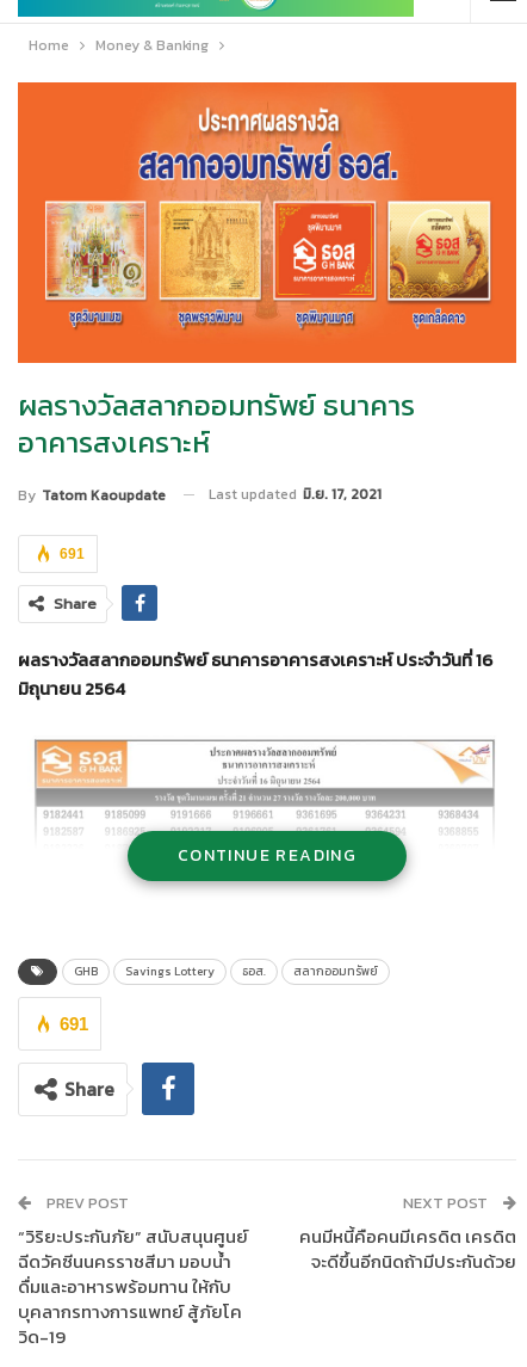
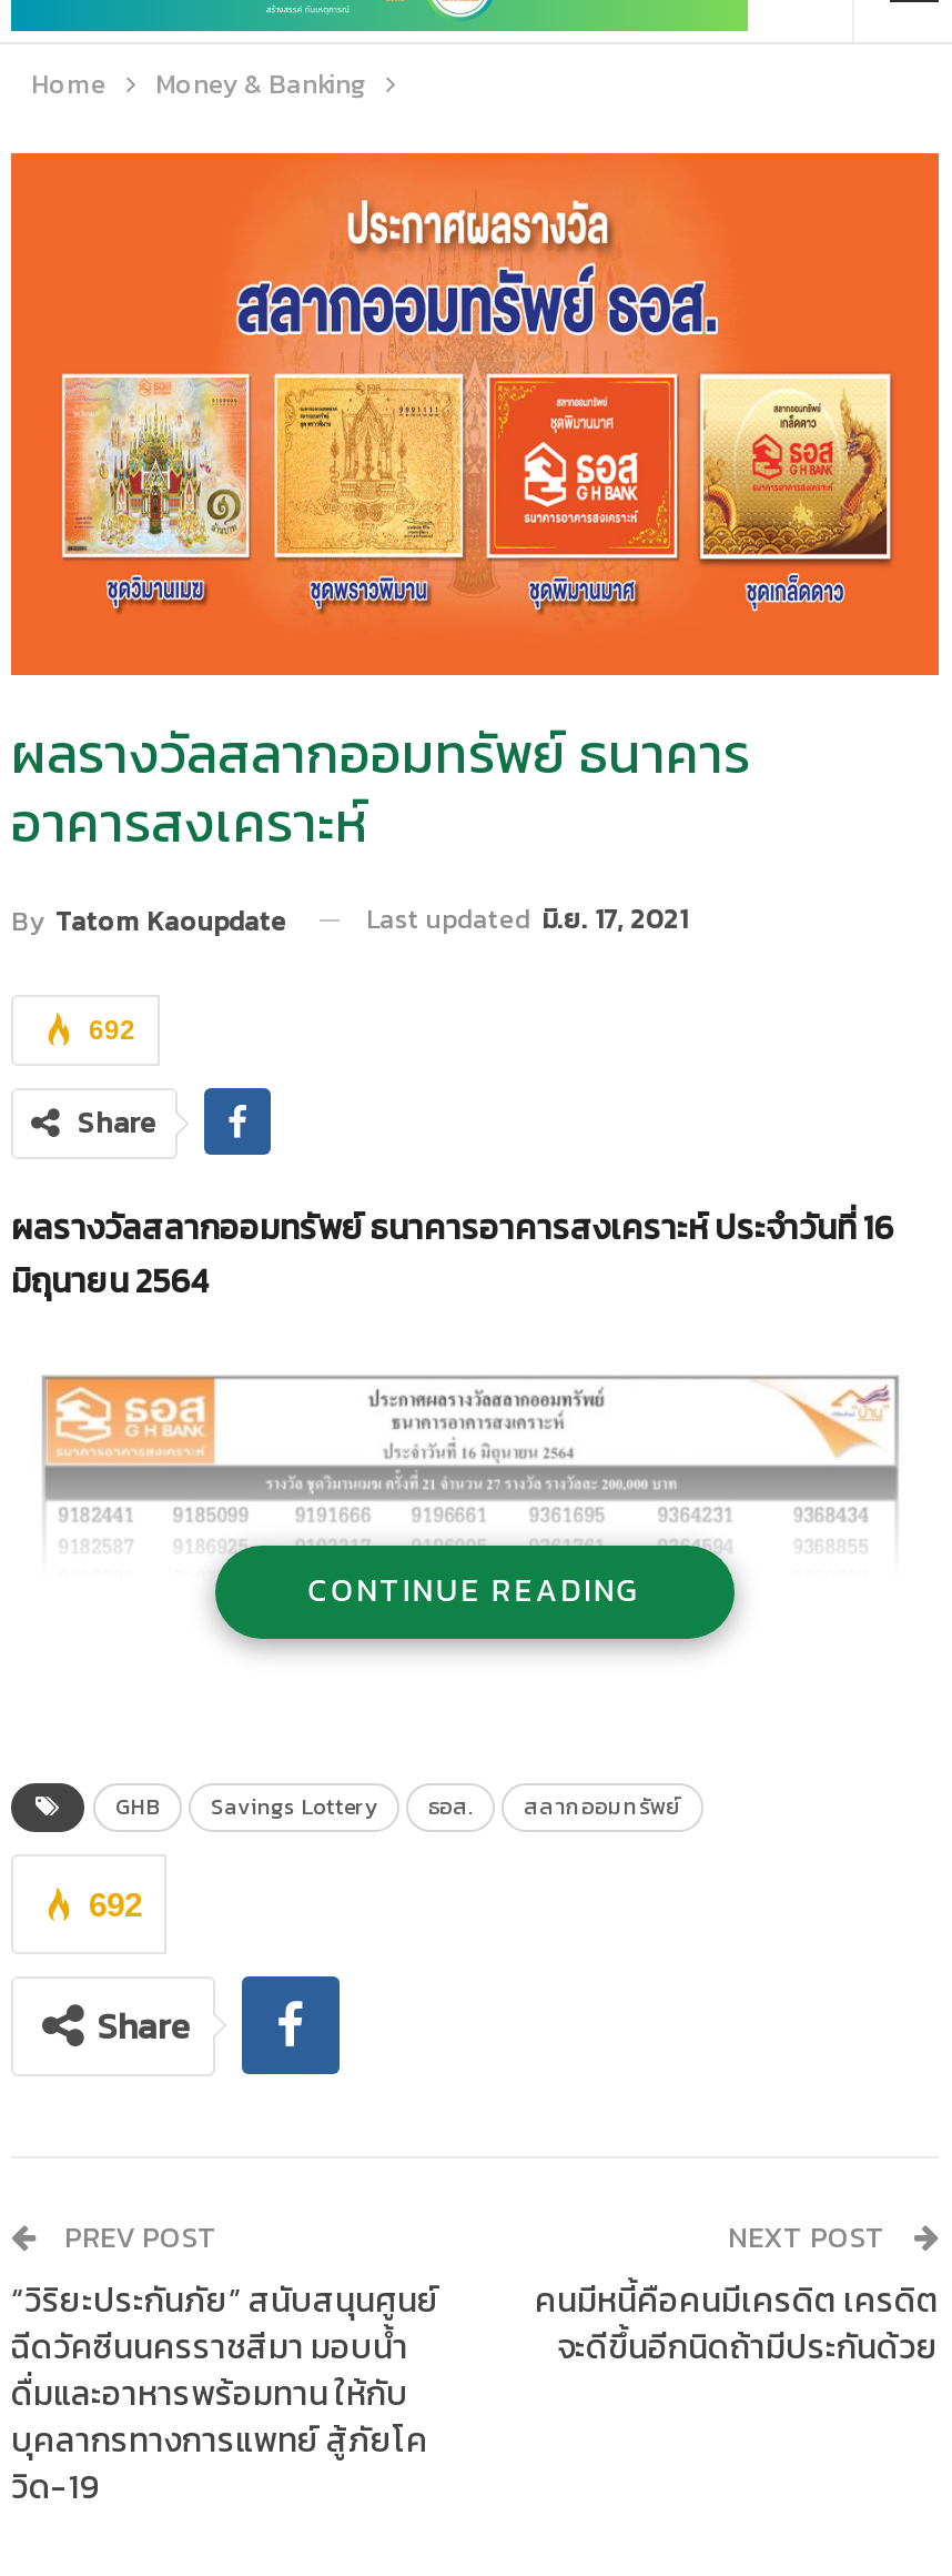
[60,545,85,562] 691 -> [89,1015,135,1046] 692
[60,1013,88,1034] 691 -> [89,1885,142,1923] 692

